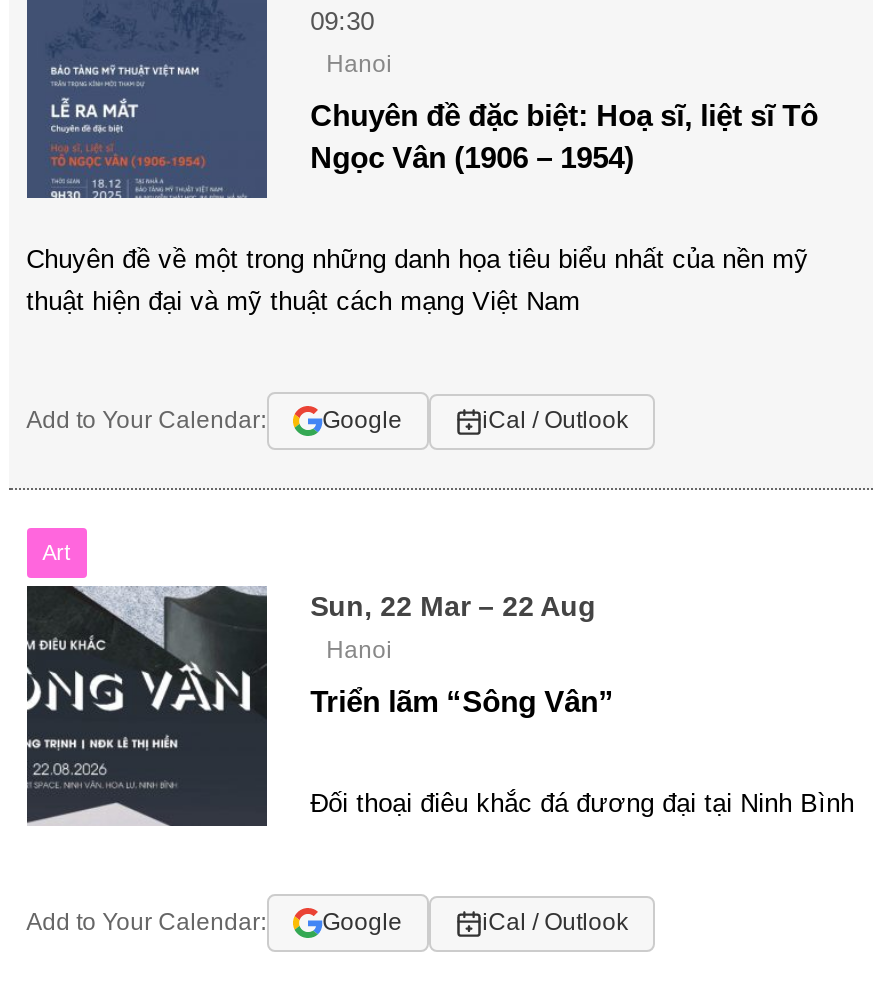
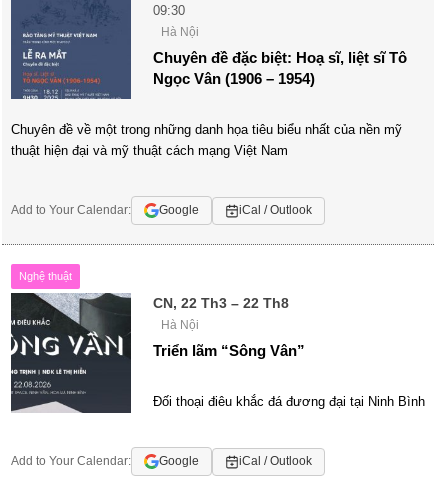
[326,50,392,78] Hanoi -> [161,25,199,39] Hà Nội
[42,541,70,565] Art -> [19,270,72,282] Nghệ thuật
[310,591,596,665] Sun, 22 Mar – 22 Aug | Hanoi -> [153,295,289,332] CN, 22 Th3 – 22 Th8 | Hà Nội

